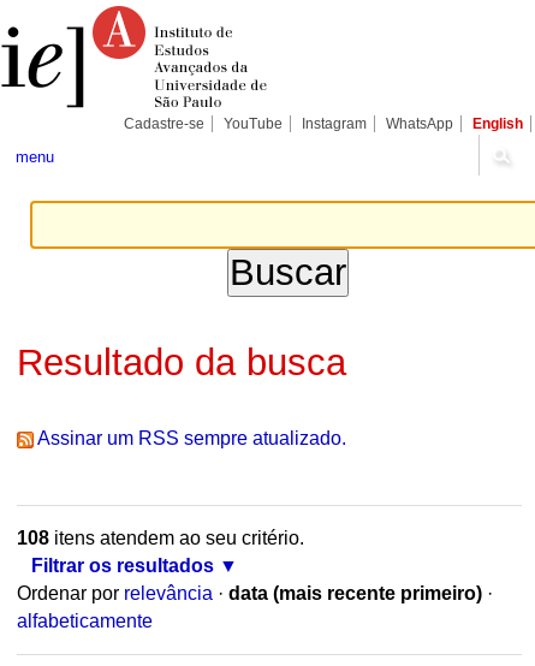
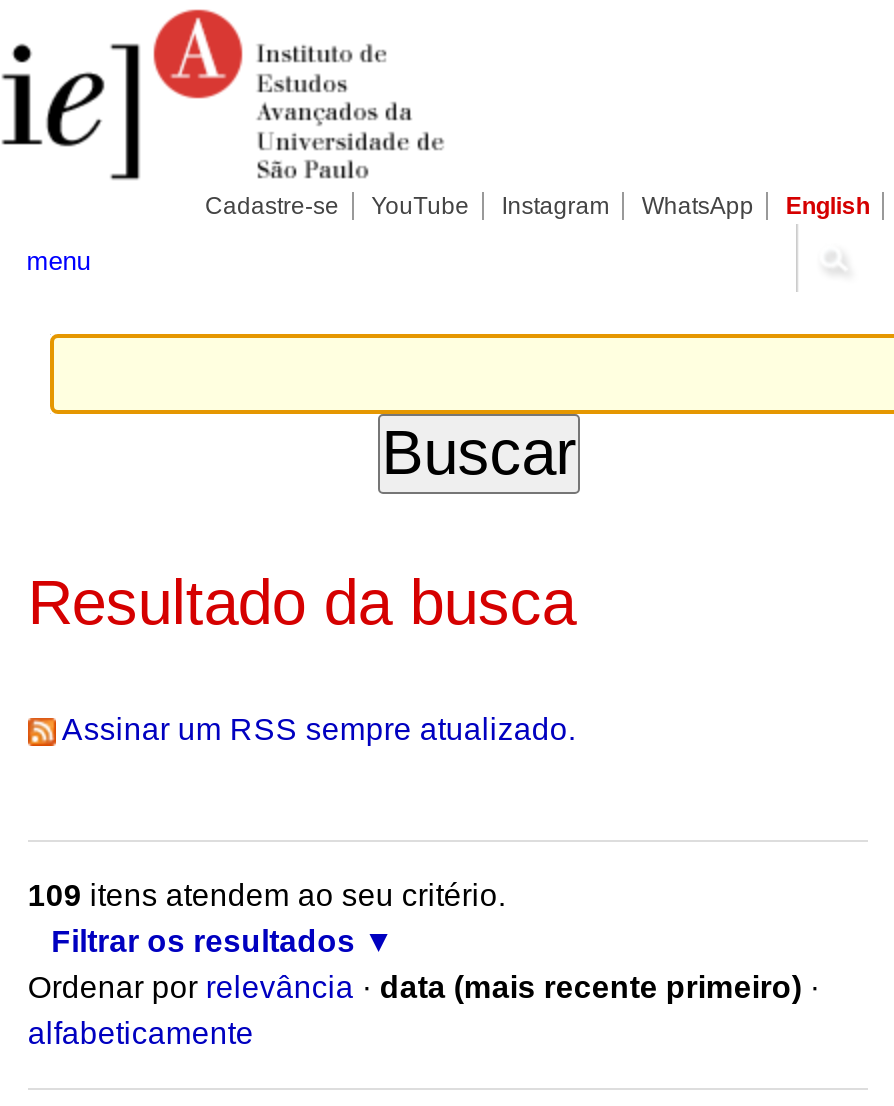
[17,528,304,549] 108 itens atendem ao seu critério. -> [28,879,506,913] 109 itens atendem ao seu critério.

